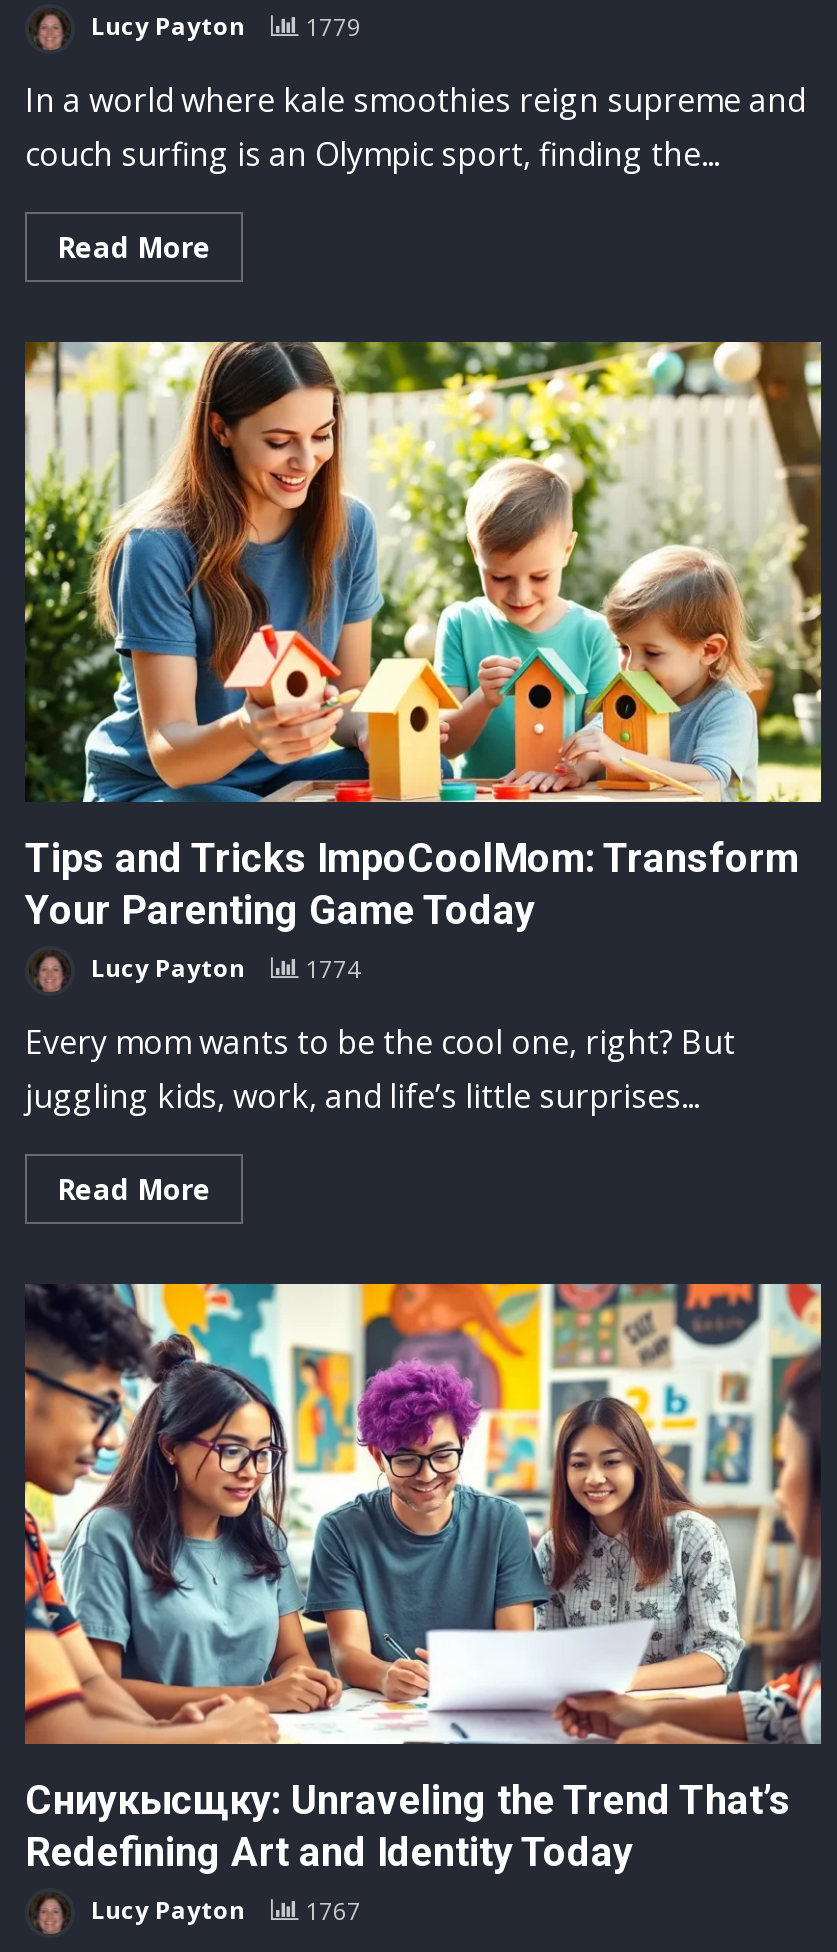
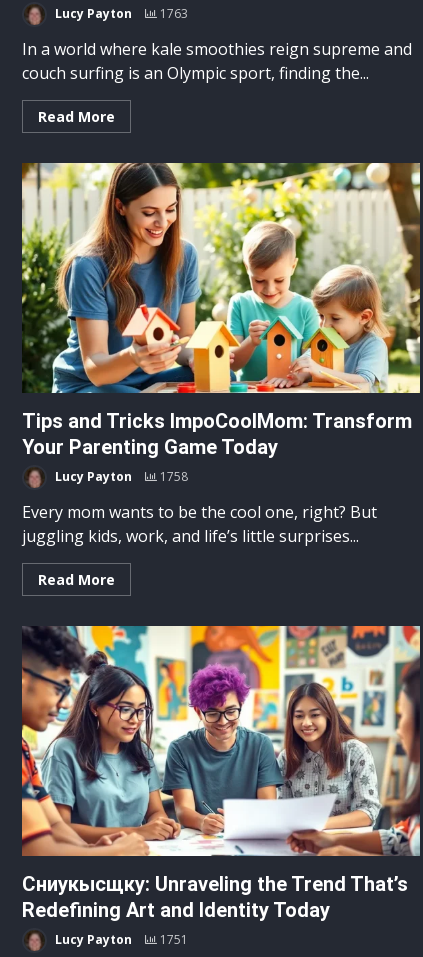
[85,10,361,44] Lucy Payton 1779 -> [52,5,188,22] Lucy Payton 1763
[85,952,361,986] Lucy Payton 1774 -> [52,468,188,485] Lucy Payton 1758
[85,1894,361,1928] Lucy Payton 1767 -> [52,931,188,948] Lucy Payton 1751

